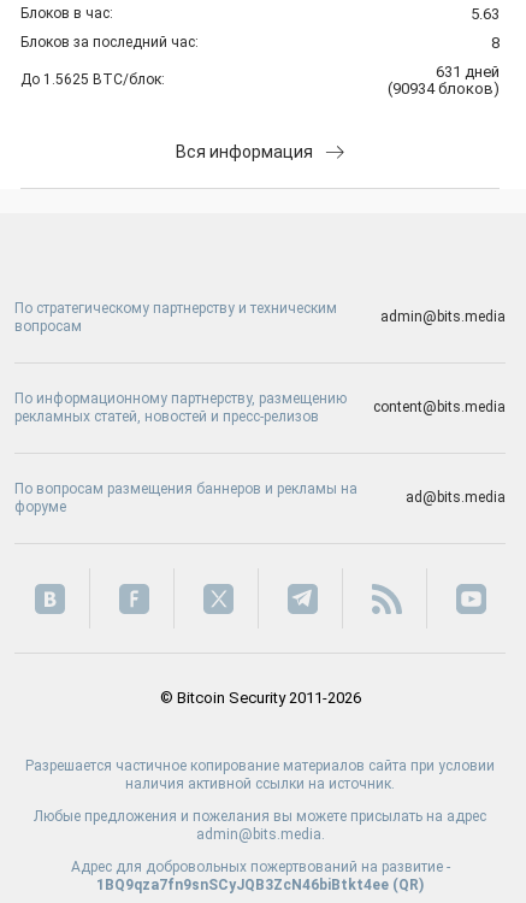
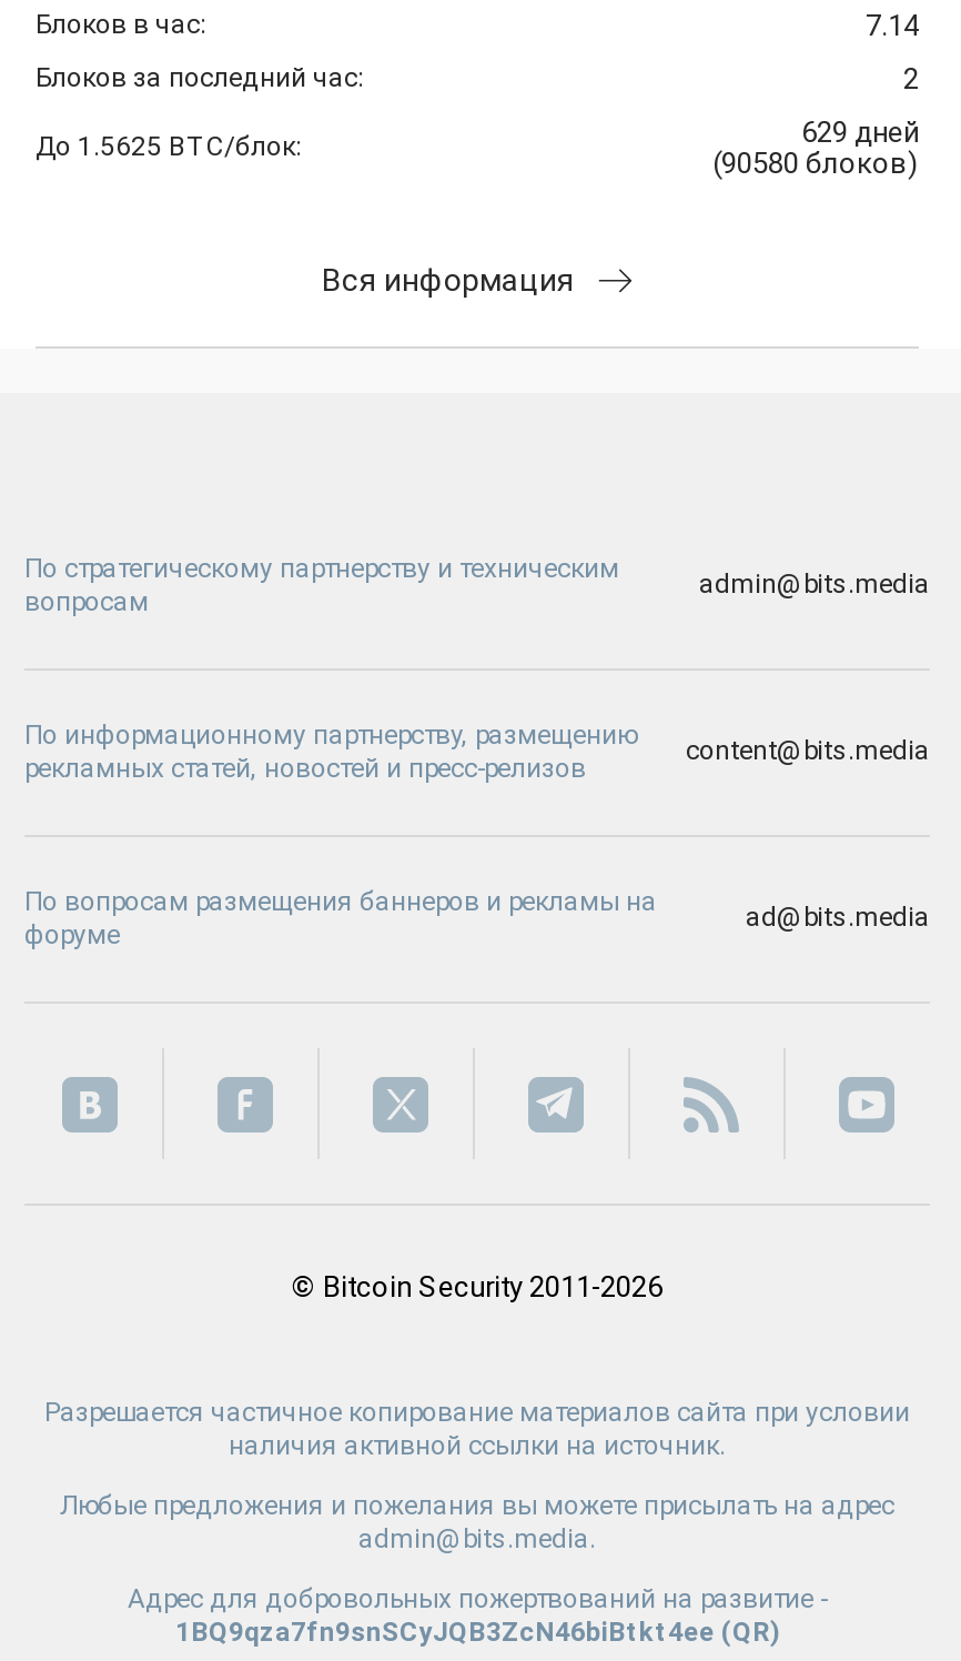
[471,5,500,23] 5.63 -> [866,10,919,43] 7.14
[491,34,500,52] 8 -> [903,63,919,97] 2
[436,63,500,81] 631 дней -> [801,117,919,150] 629 дней
[388,80,500,98] (90934 блоков) -> [712,148,919,181] (90580 блоков)

